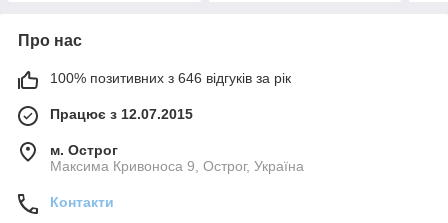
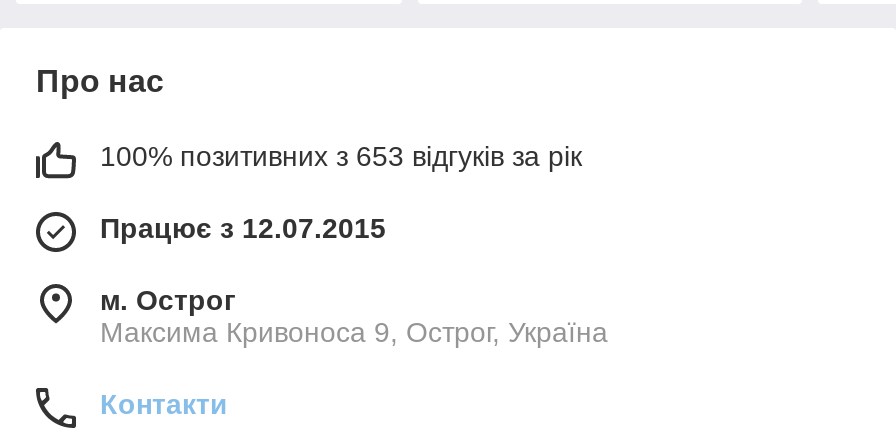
[50,70,291,86] 100% позитивних з 646 відгуків за рік -> [100,140,582,172] 100% позитивних з 653 відгуків за рік

